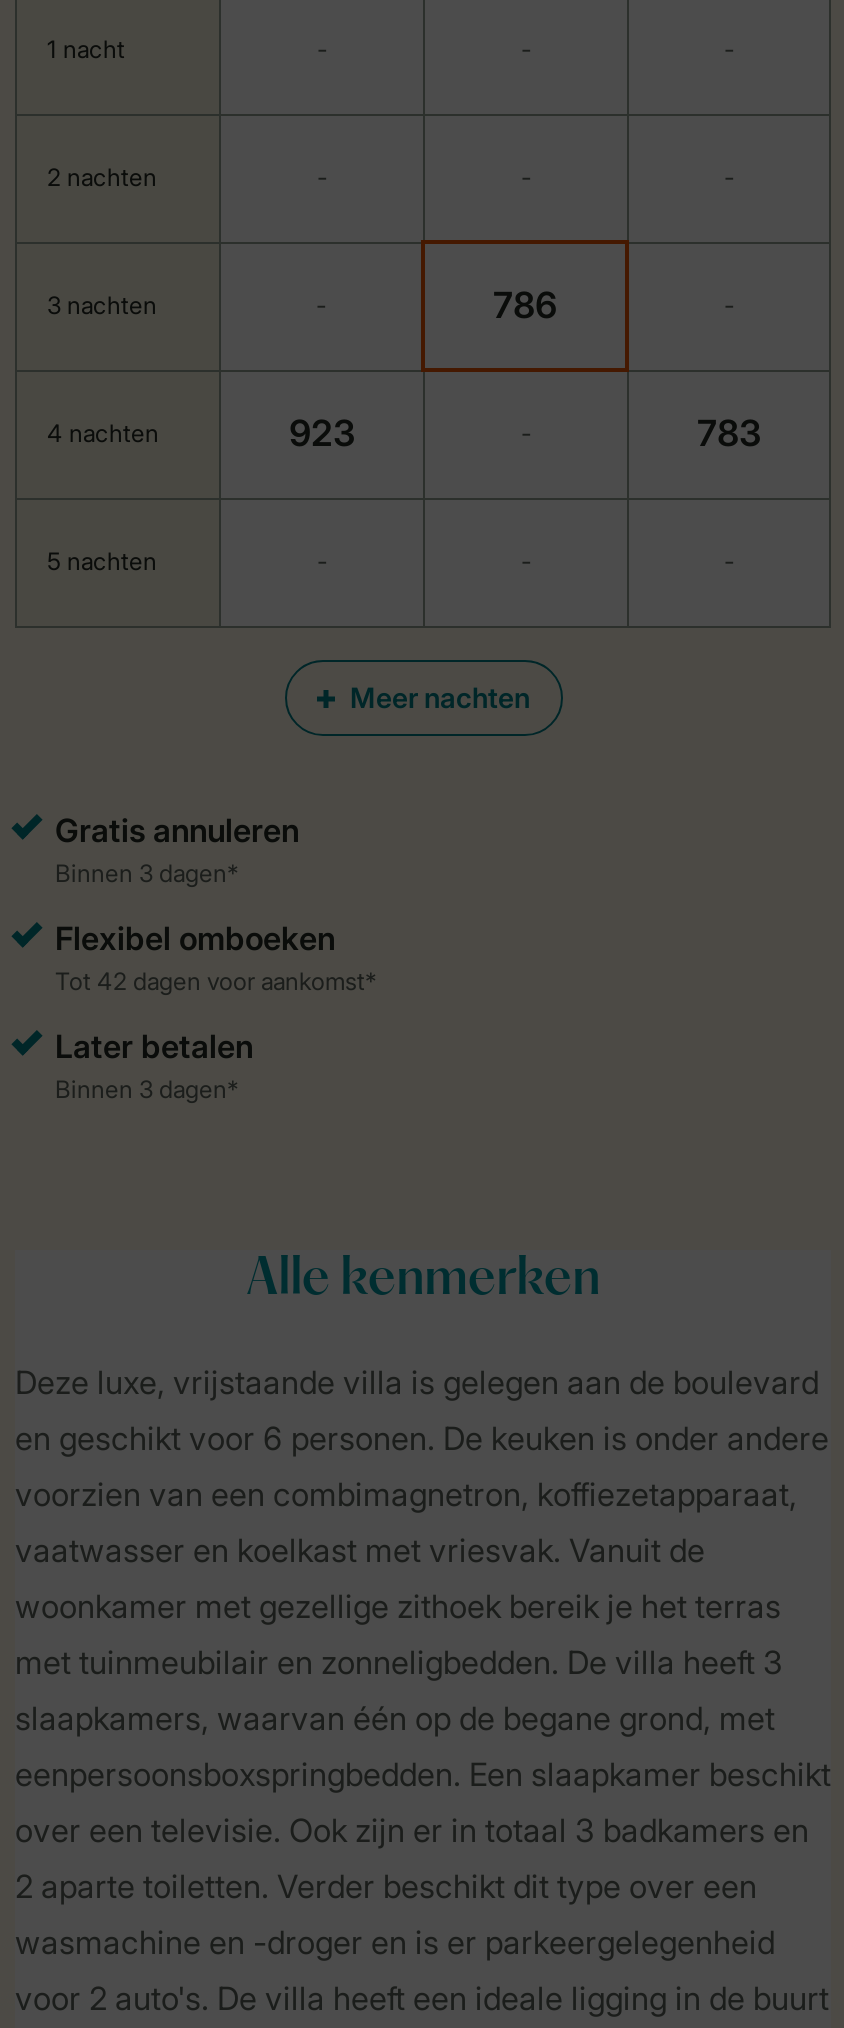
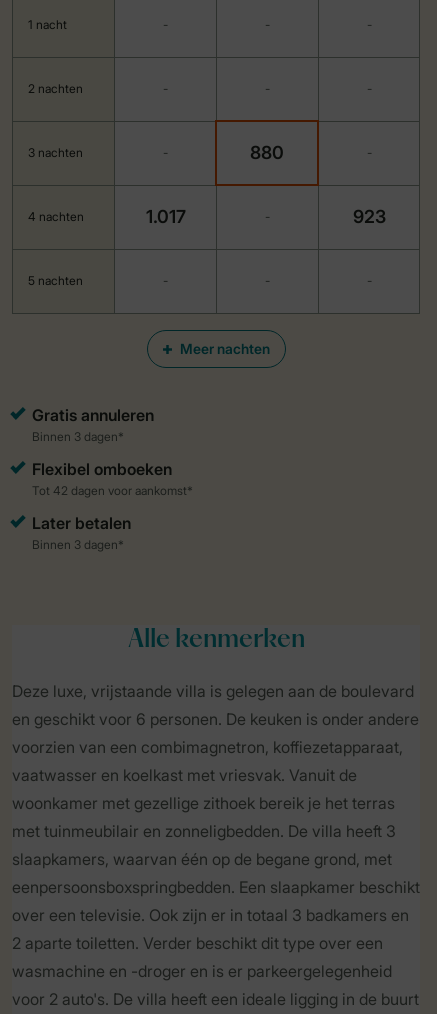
[493,284,557,326] 786 -> [250,142,284,163] 880
[289,412,355,454] 923 -> [145,206,185,227] 1.017
[697,412,761,454] 783 -> [352,206,385,227] 923

